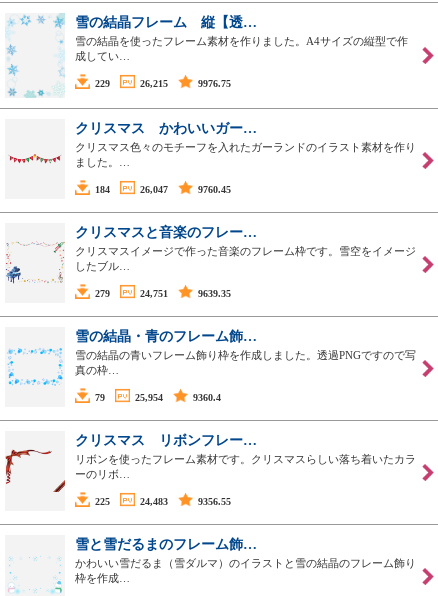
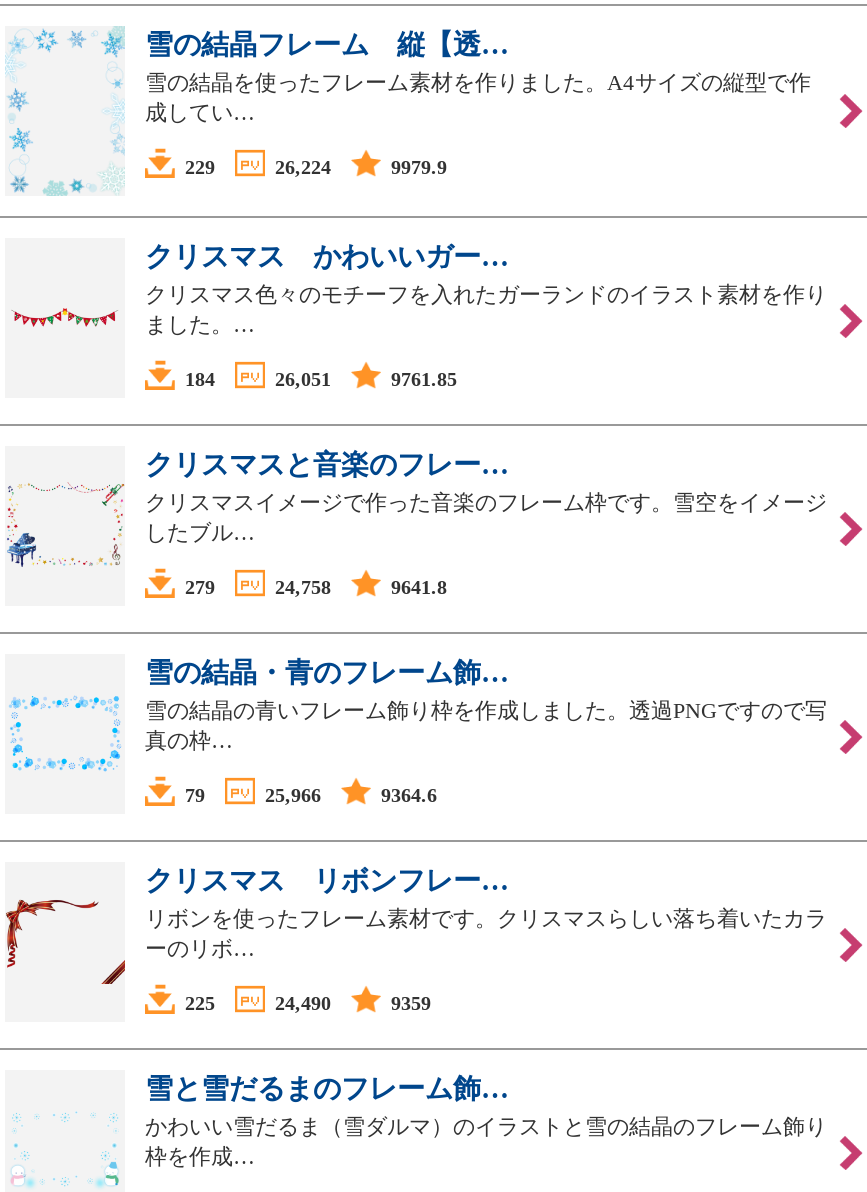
[140,78,168,89] 26,215 -> [275,156,331,178] 26,224
[198,78,231,89] 9976.75 -> [391,156,447,178] 9979.9
[140,184,168,195] 26,047 -> [275,368,331,390] 26,051
[198,184,231,195] 9760.45 -> [391,368,457,390] 9761.85
[140,288,168,299] 24,751 -> [275,576,331,598] 24,758
[198,288,231,299] 9639.35 -> [391,576,447,598] 9641.8
[135,392,163,403] 25,954 -> [265,784,321,806] 25,966
[193,392,221,403] 9360.4 -> [381,784,437,806] 9364.6
[140,496,168,507] 24,483 -> [275,992,331,1014] 24,490
[198,496,231,507] 9356.55 -> [391,992,431,1014] 9359

